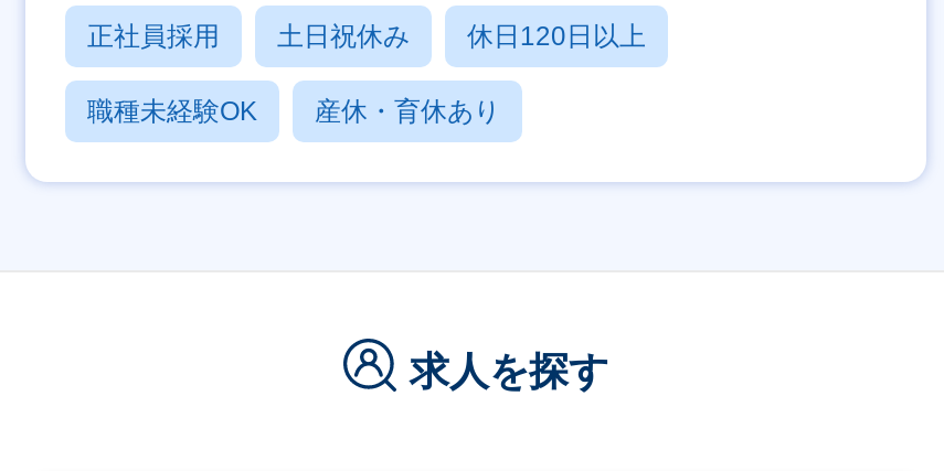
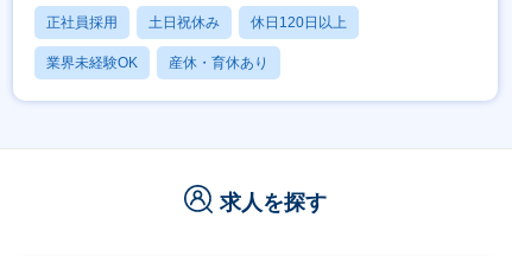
[87,96,257,127] 職種未経験OK -> [46,55,138,71] 業界未経験OK

